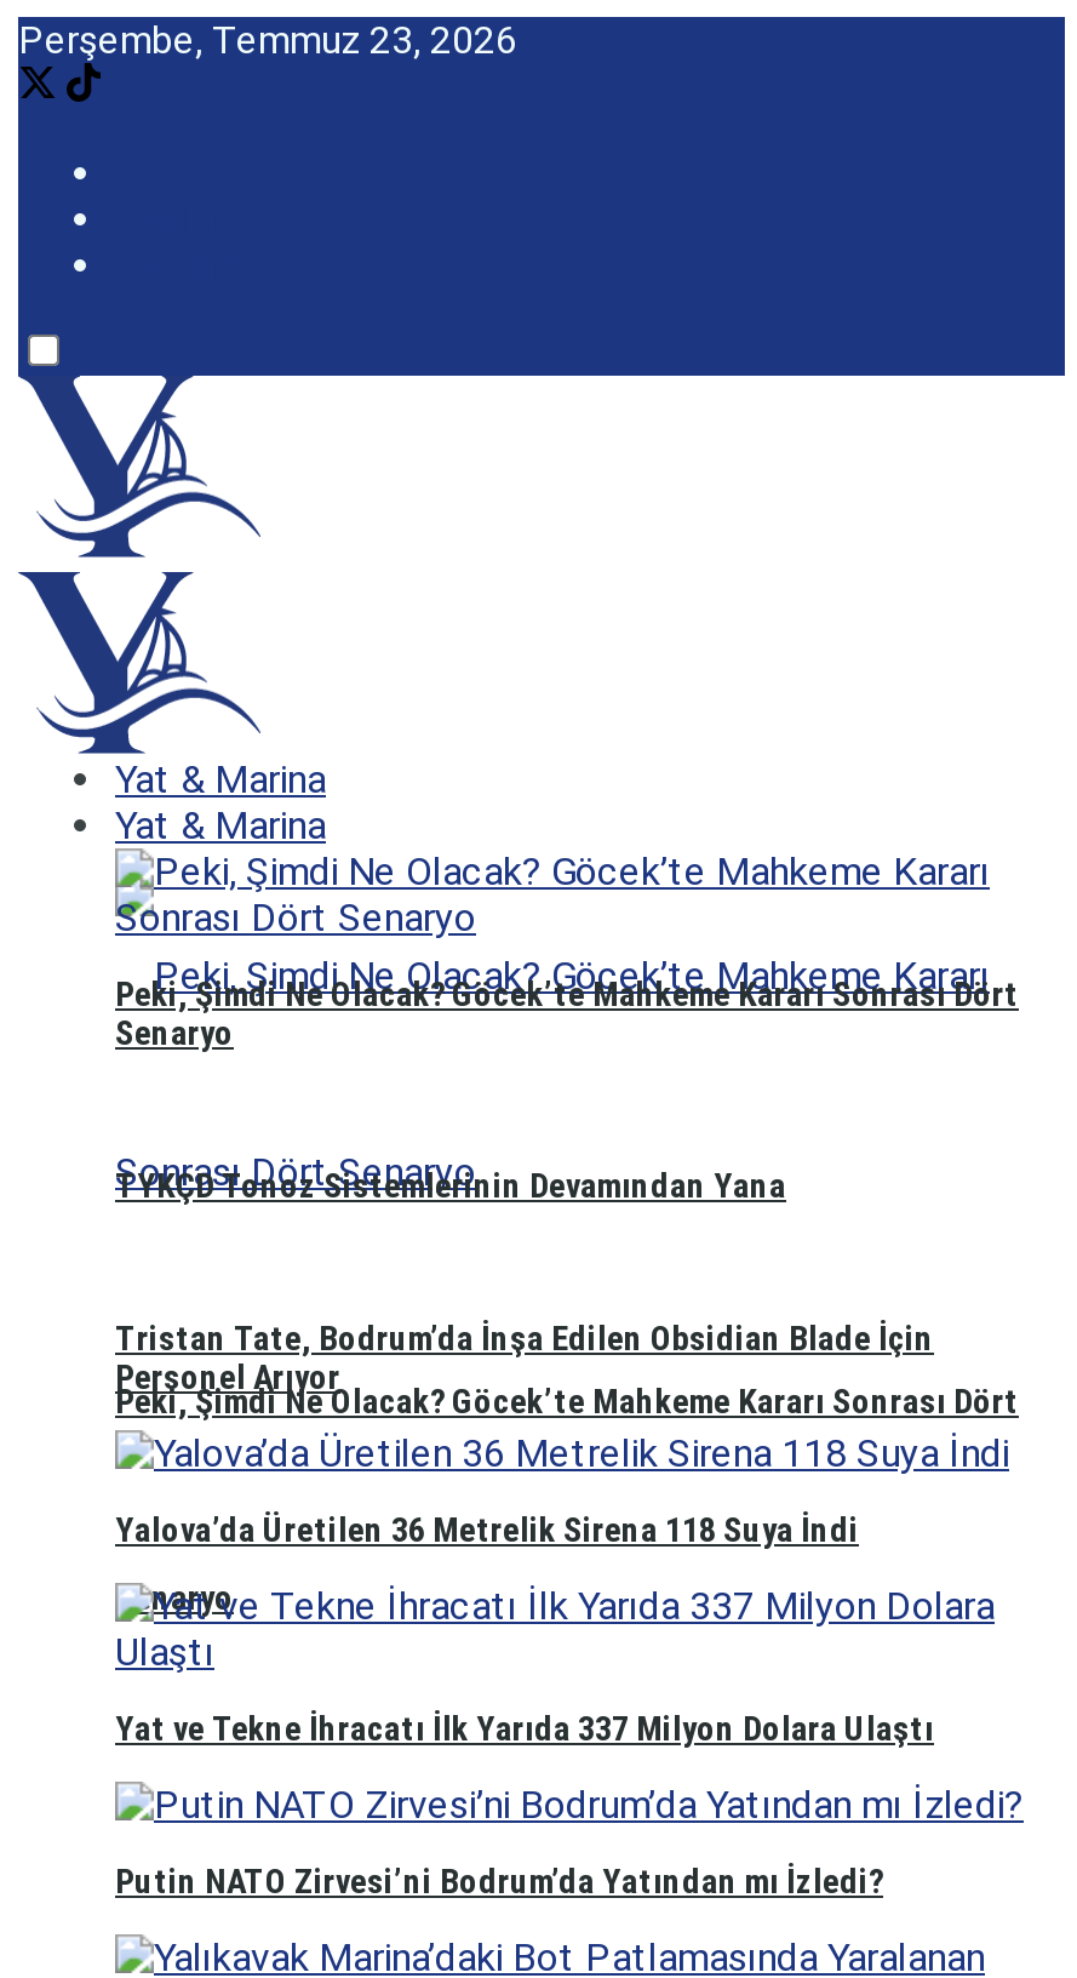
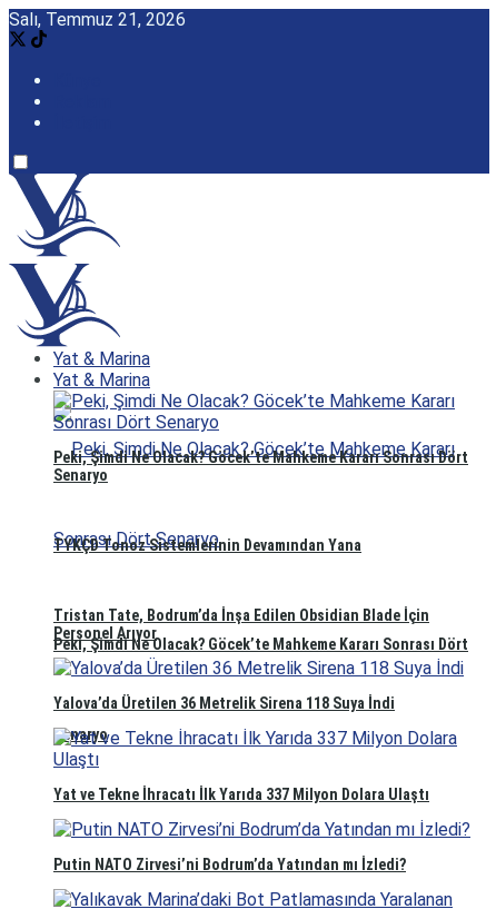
[18,17,517,63] Perşembe, Temmuz 23, 2026 -> [9,9,186,30] Salı, Temmuz 21, 2026

